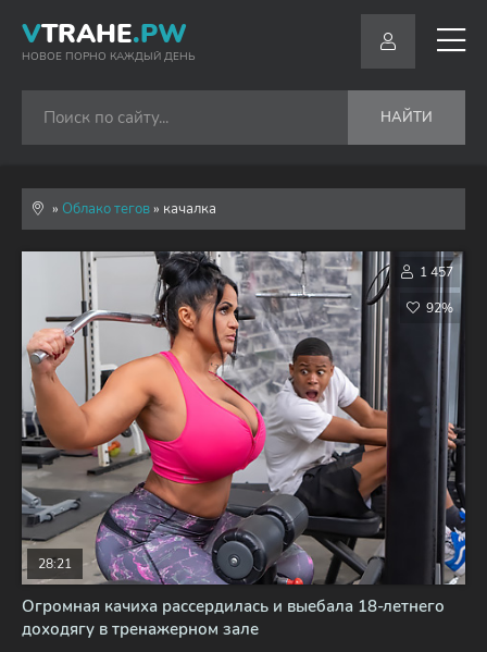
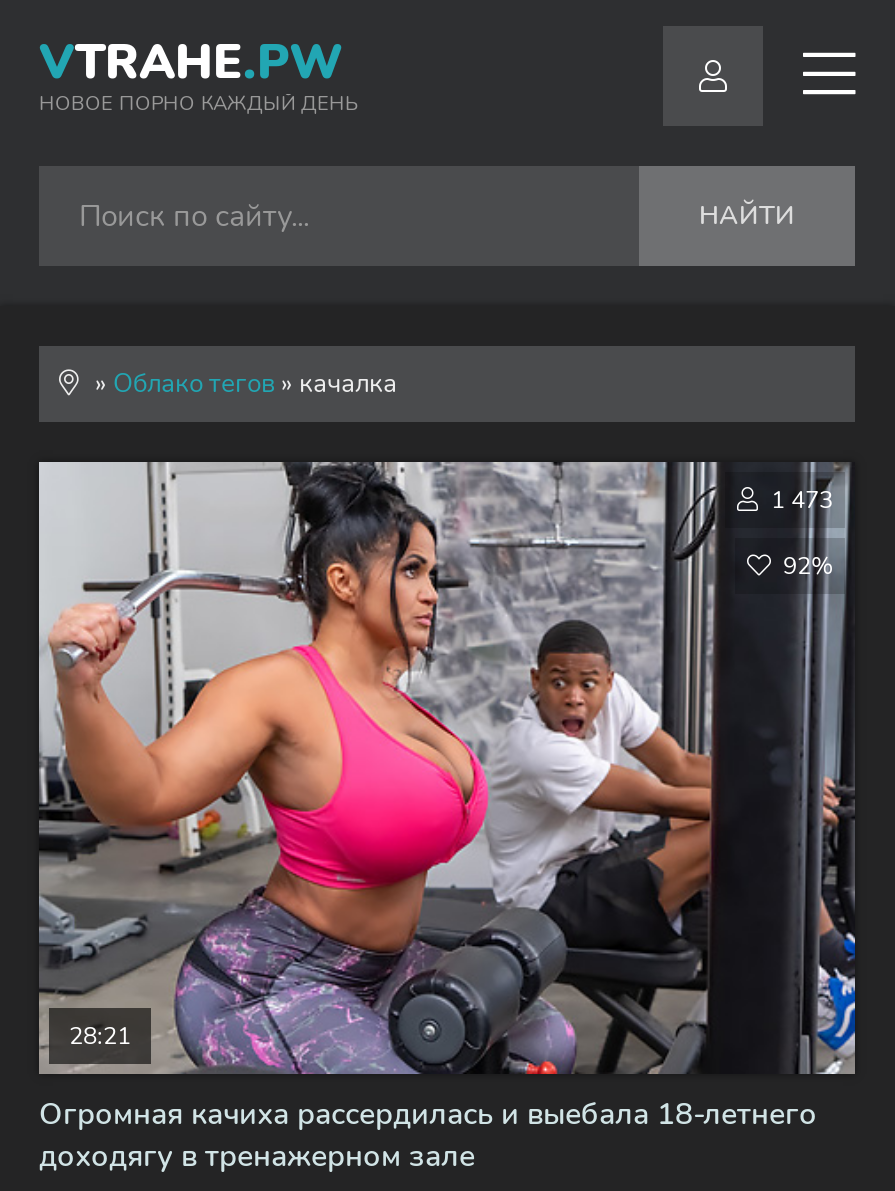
[420,263,453,281] 1 457 -> [771,484,833,516] 1 473

